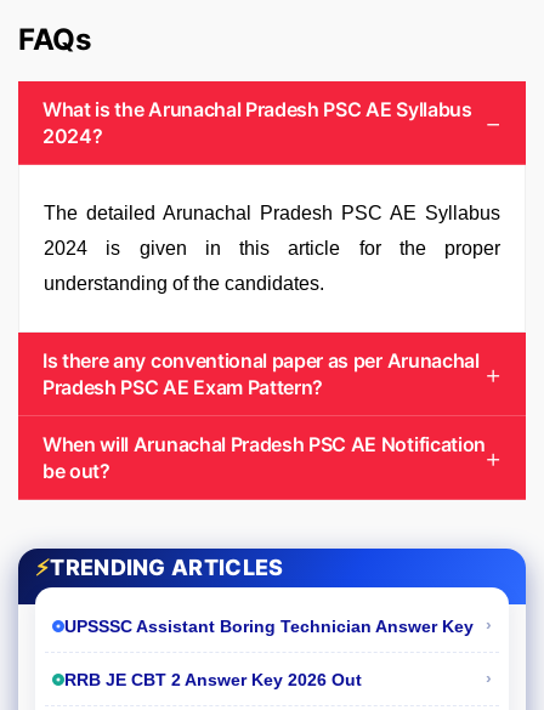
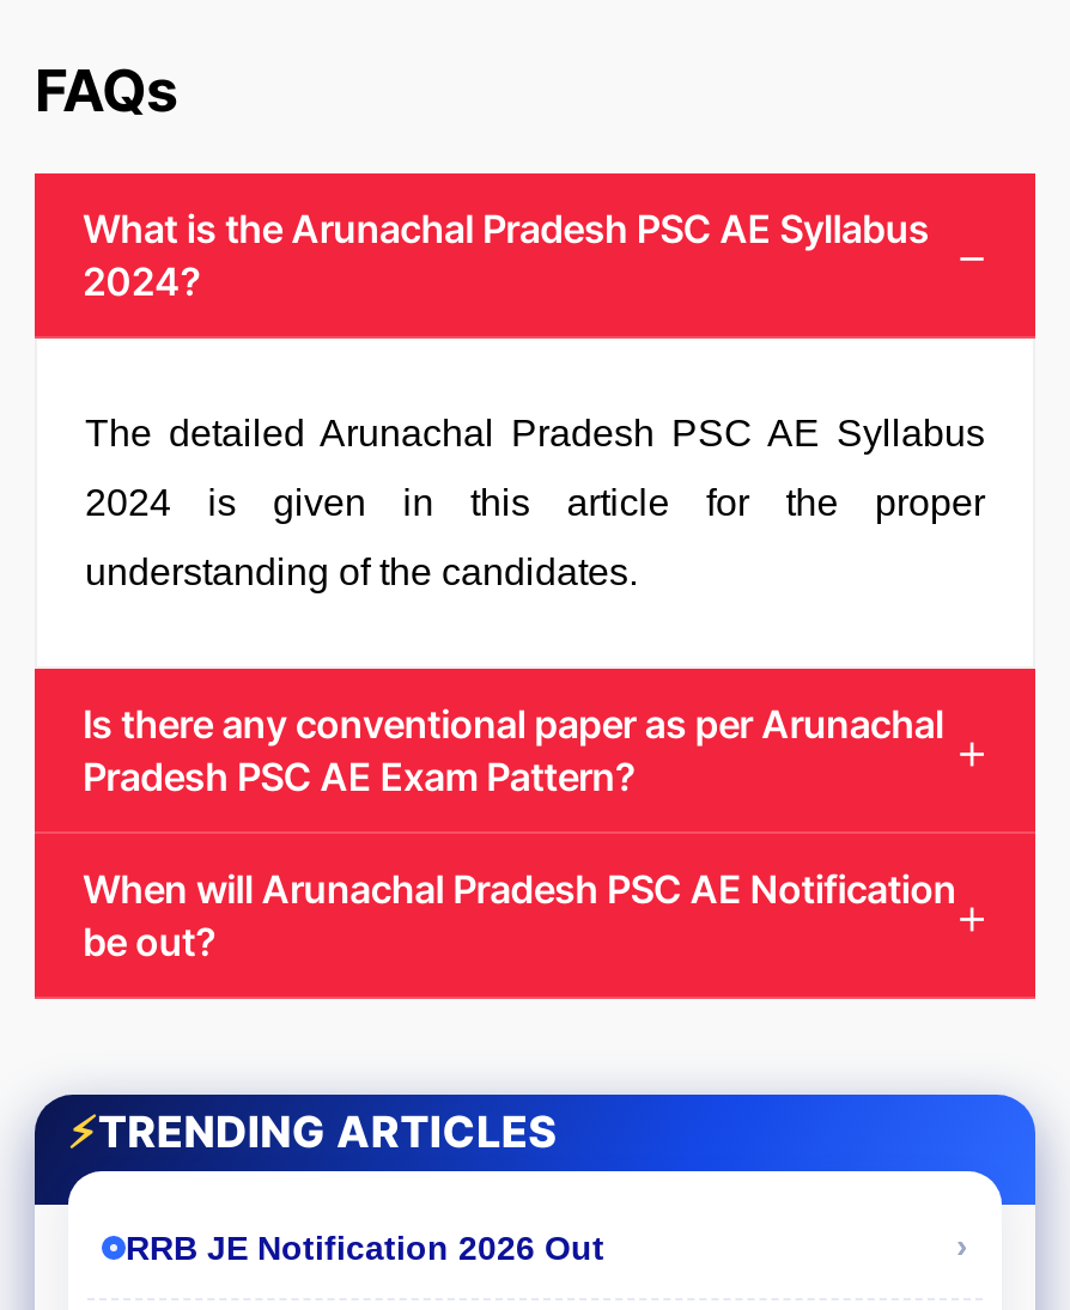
[64,616,492,689] UPSSSC Assistant Boring Technician Answer Key › | RRB JE CBT 2 Answer Key 2026 Out -> [126,1228,604,1266] RRB JE Notification 2026 Out

